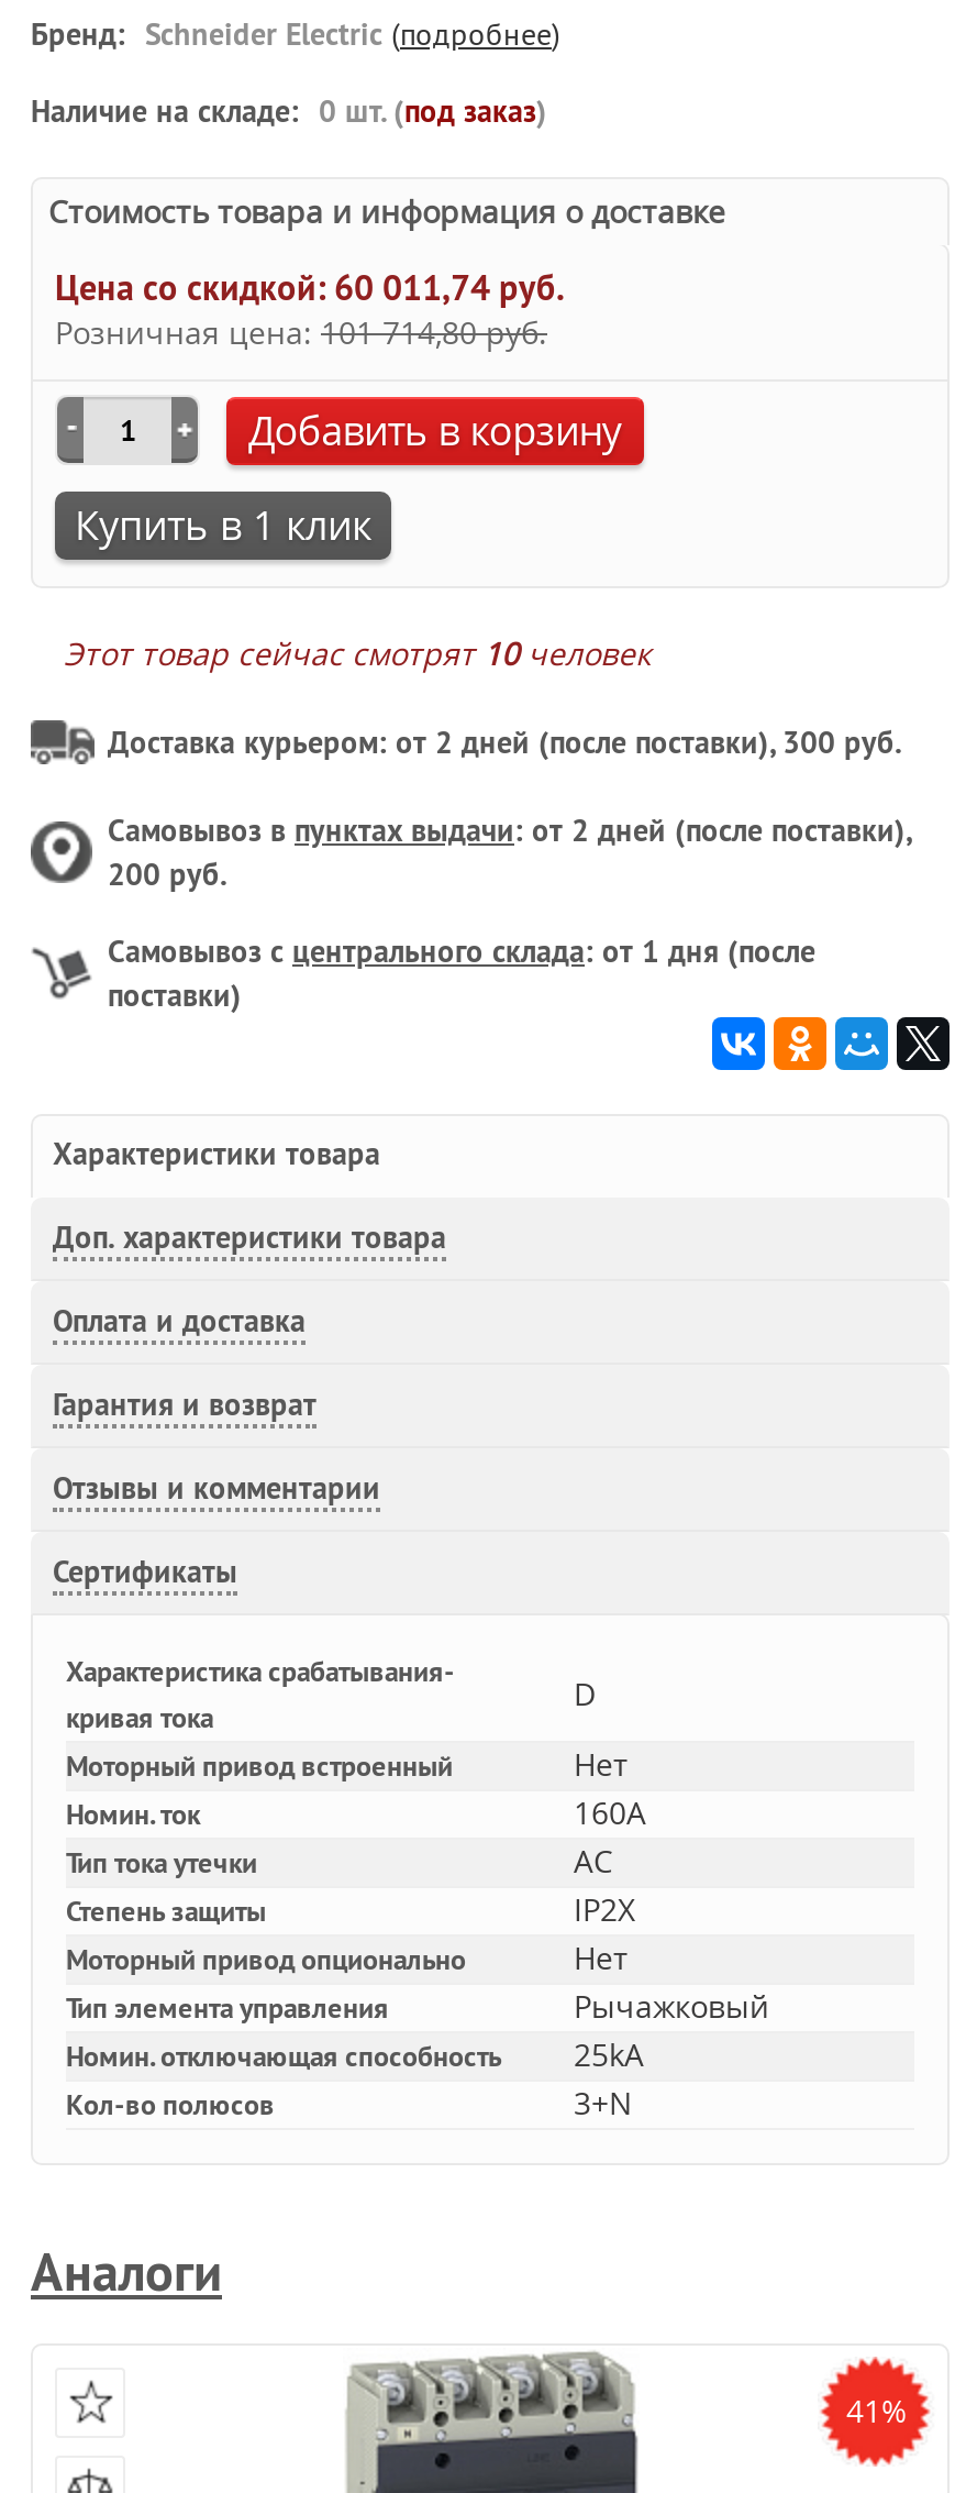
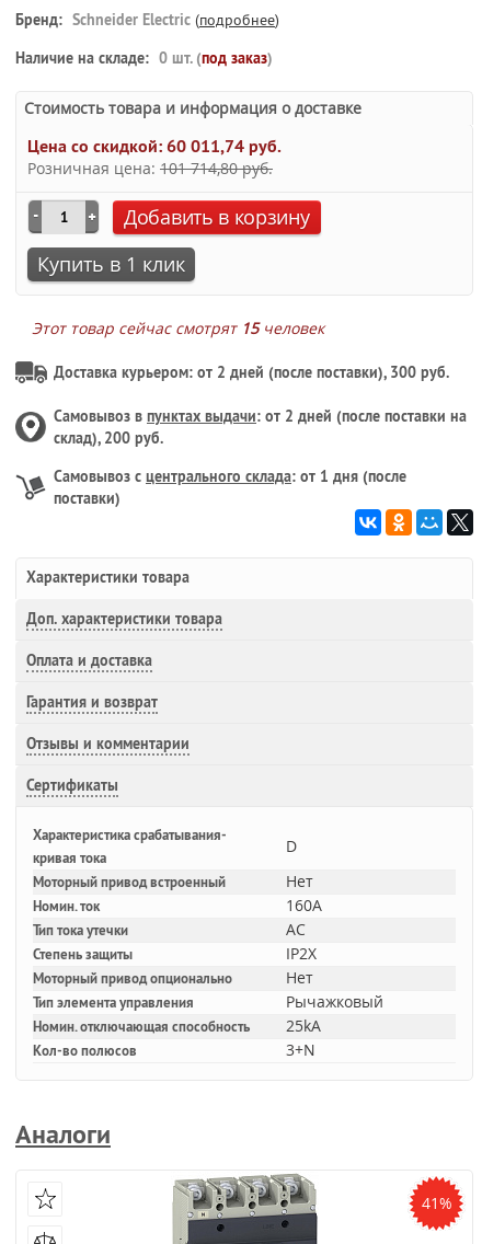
[64,632,651,674] Этот товар сейчас смотрят 10 человек -> [32,318,324,338] Этот товар сейчас смотрят 15 человек
[108,810,910,894] Самовывоз в пунктах выдачи: от 2 дней (после поставки), | 200 руб. -> [54,406,467,448] Самовывоз в пунктах выдачи: от 2 дней (после поставки на | склад), 200 руб.

